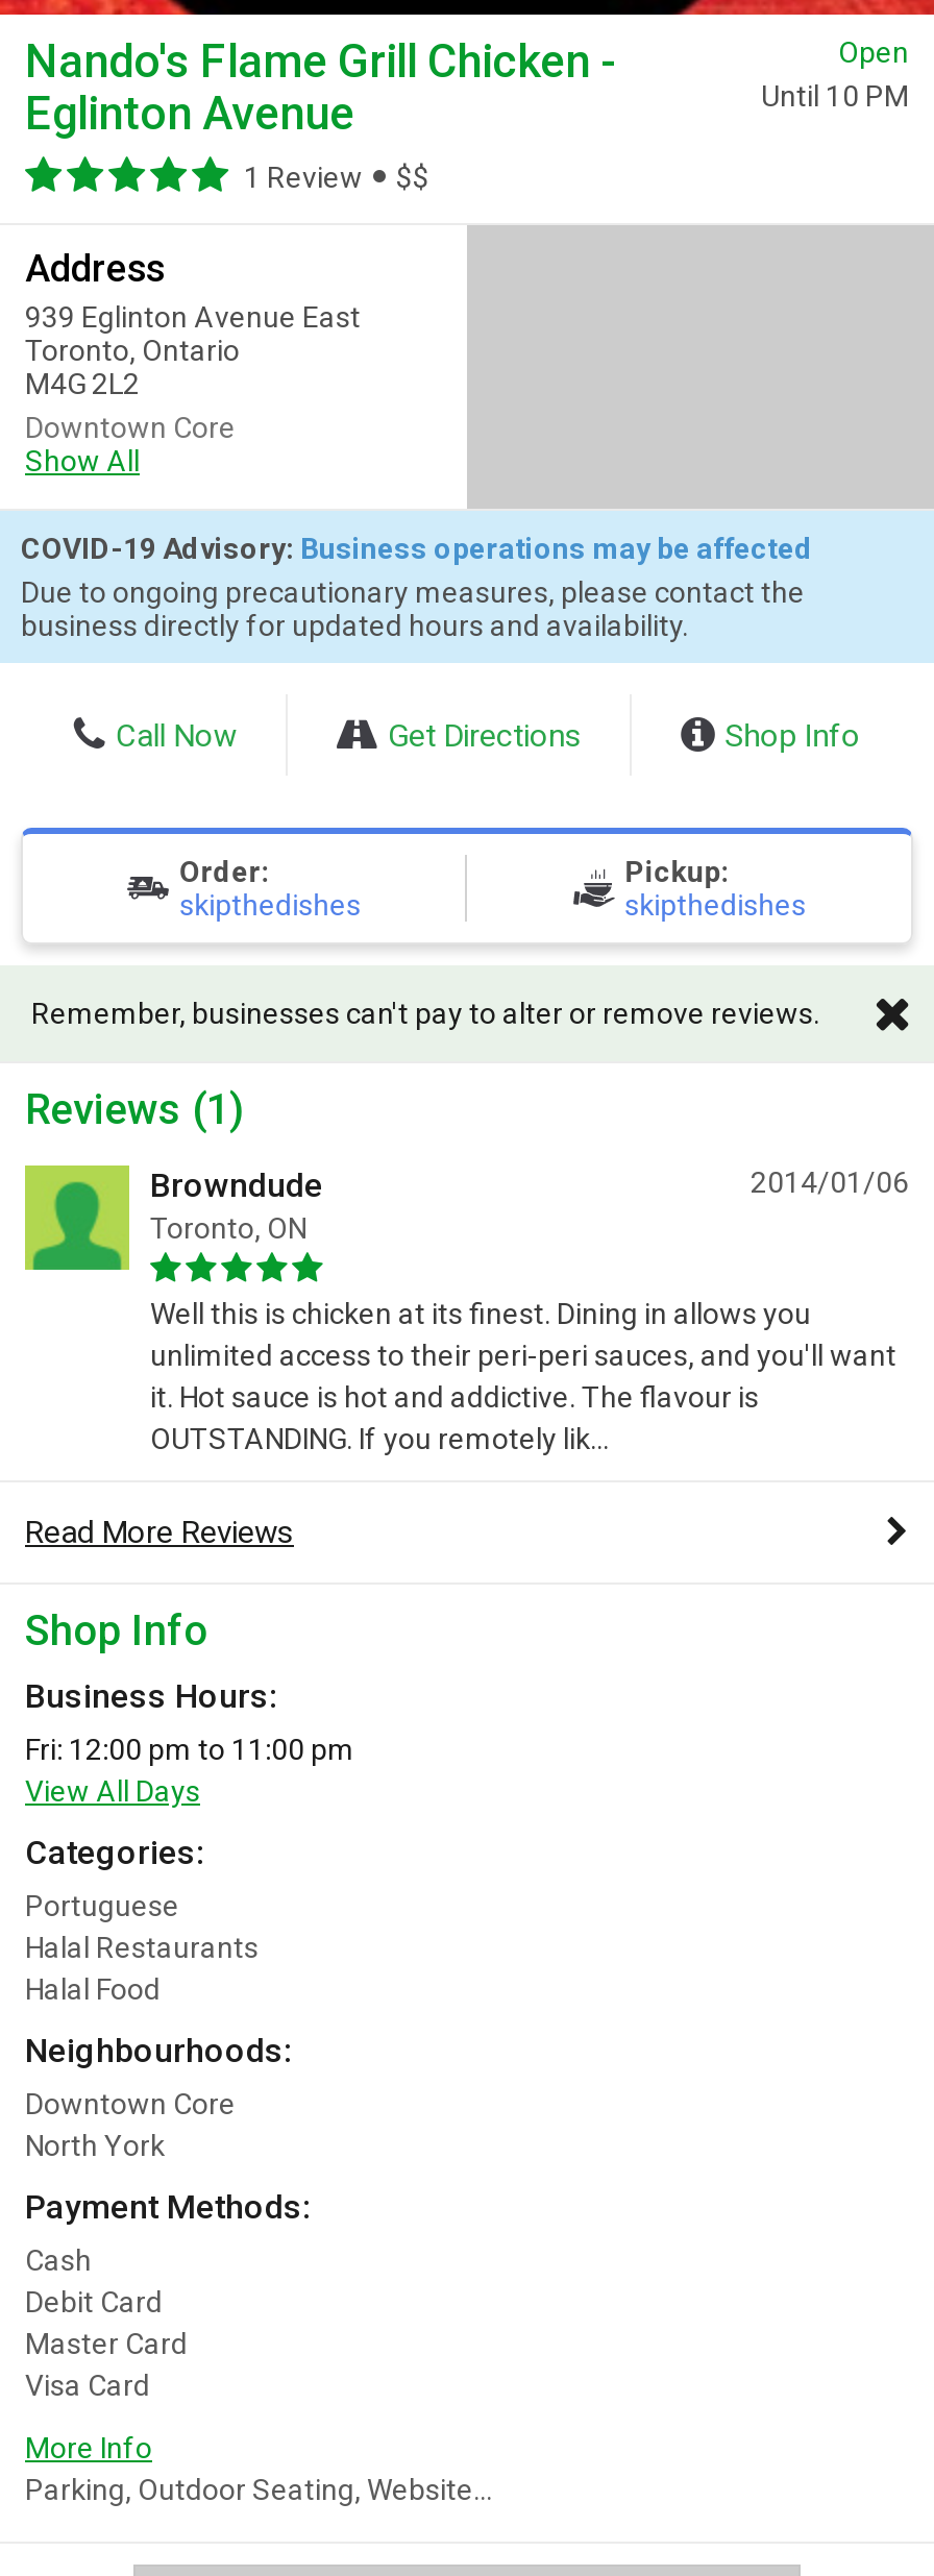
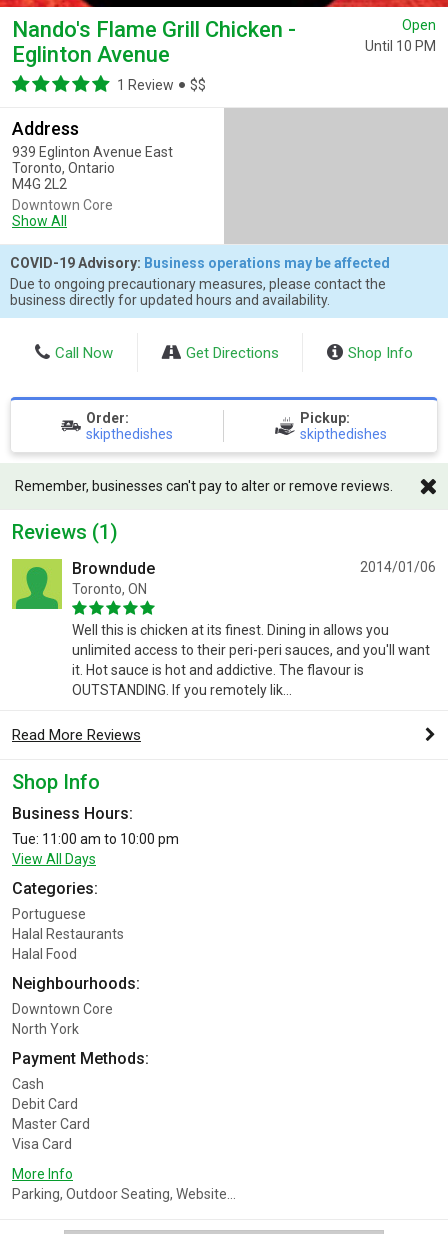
[25,1733,354,1766] Fri: 12:00 pm to 11:00 pm -> [12,831,179,847] Tue: 11:00 am to 10:00 pm

